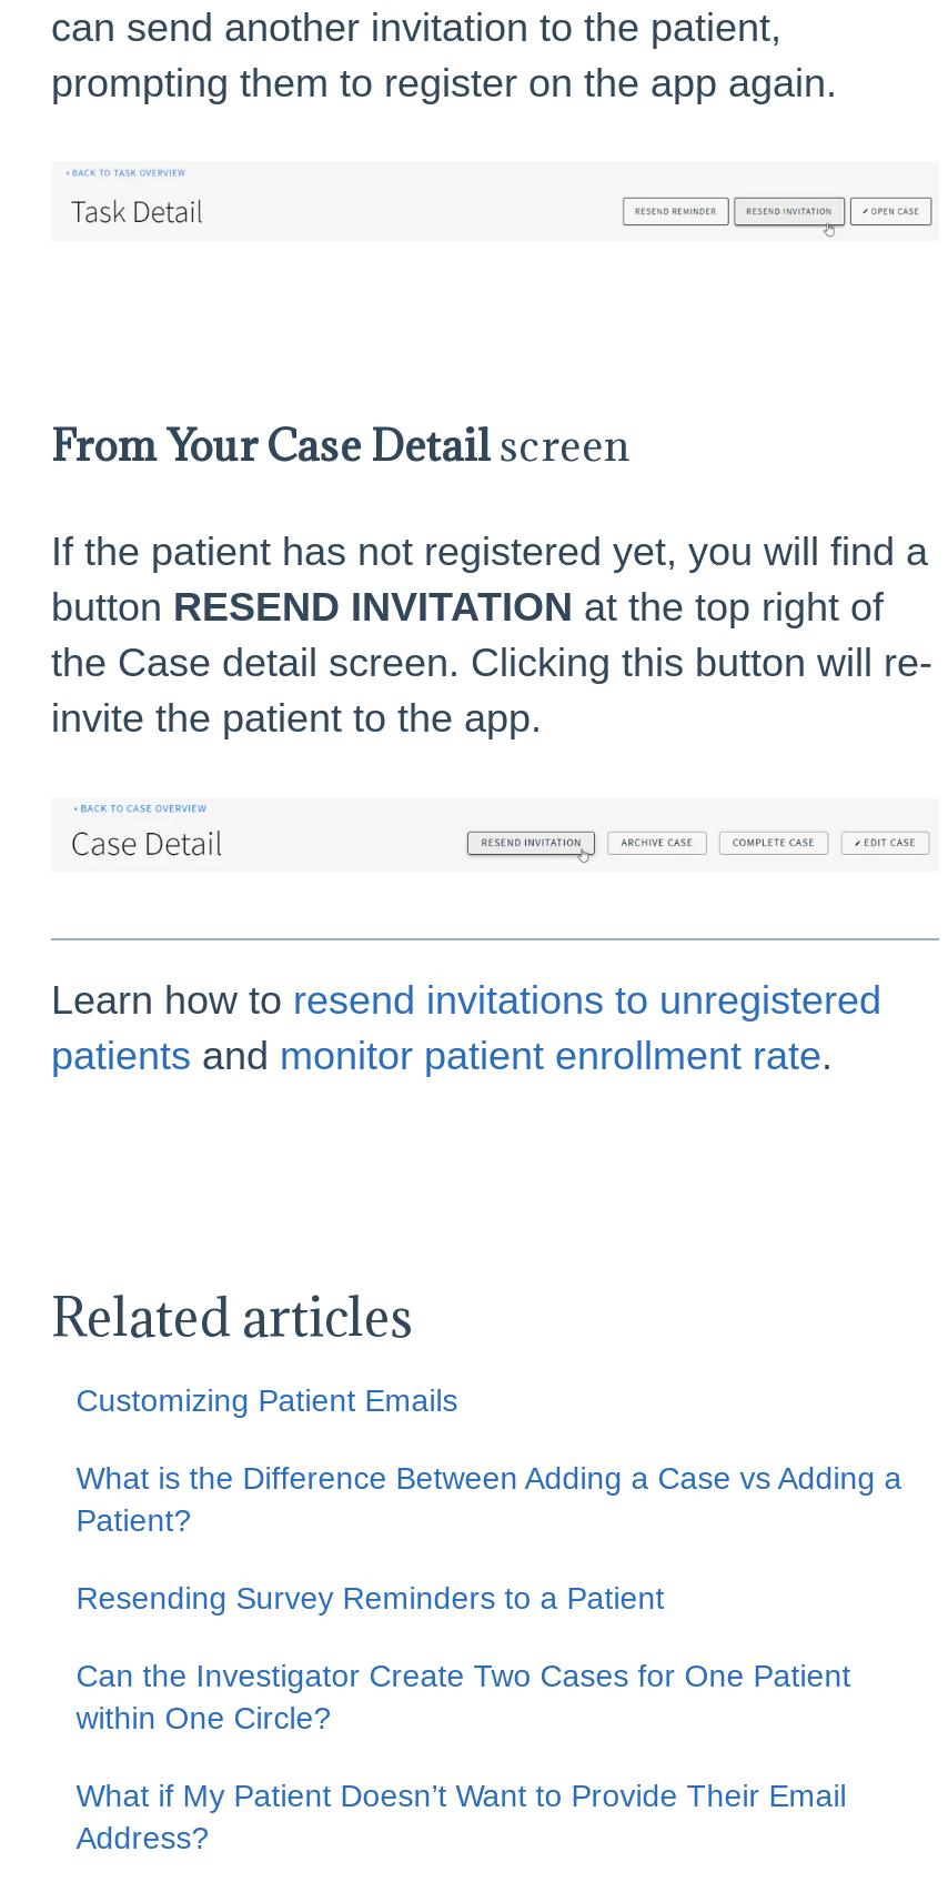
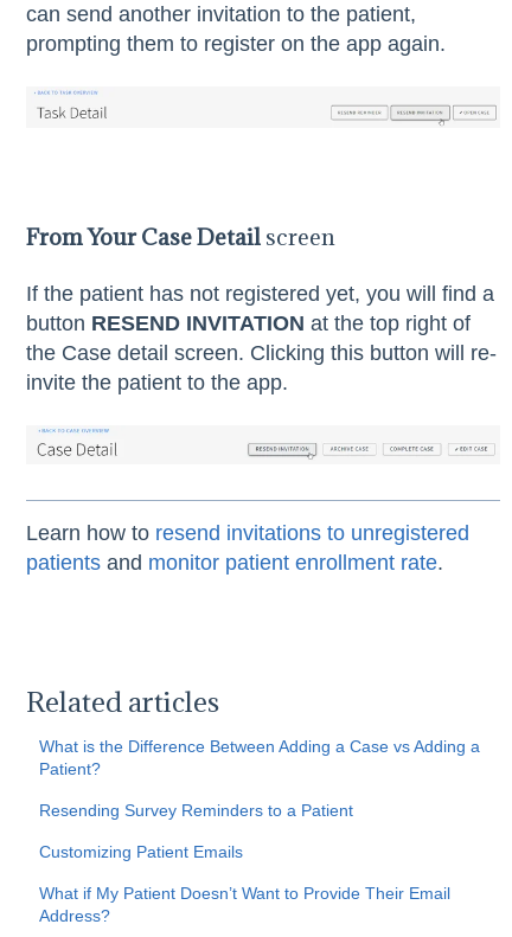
moved [76,1382,458,1418] -> [39,842,243,861]: Customizing Patient Emails
[76,1657,851,1735] Can the Investigator Create Two Cases for One Patient | within One Circle? -> none

